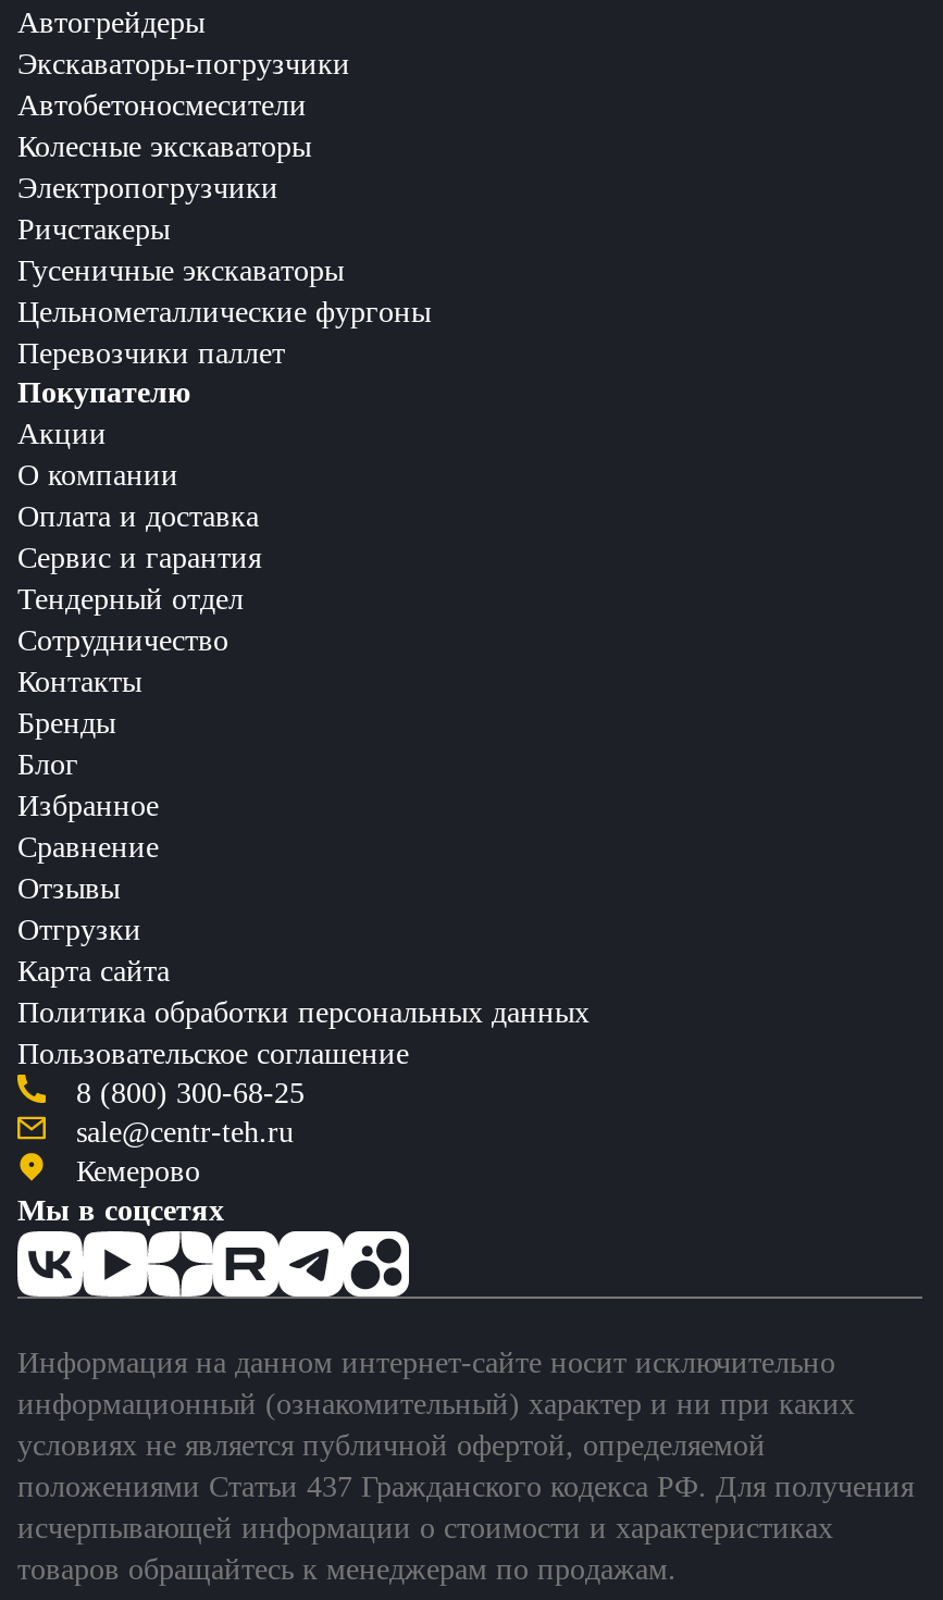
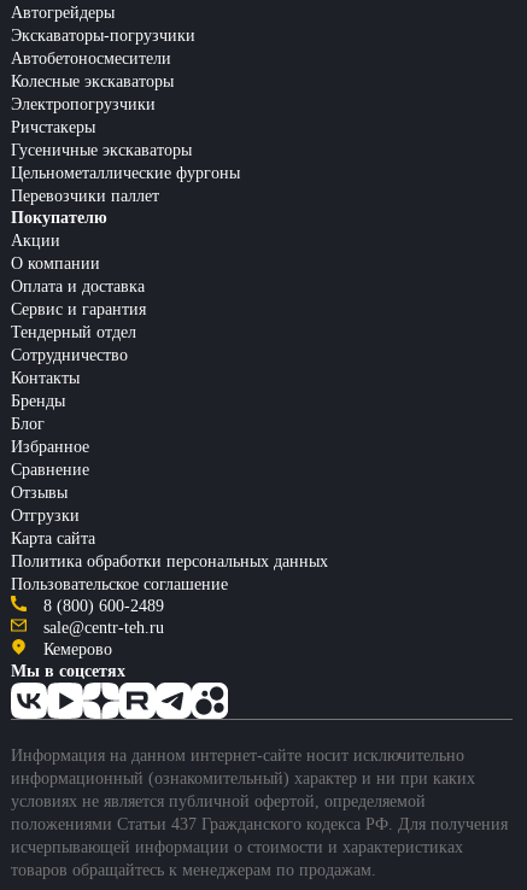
[67,1077,305,1109] 8 (800) 300-68-25 -> [39,597,164,615] 8 (800) 600-2489

